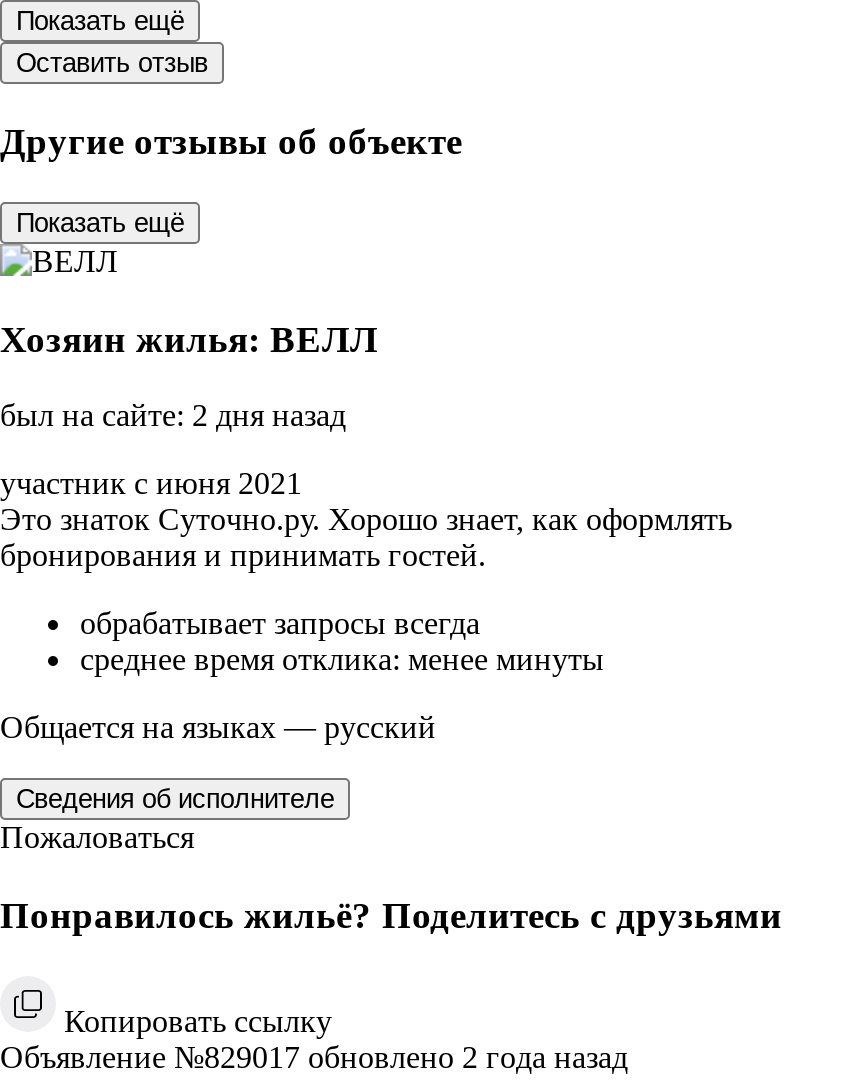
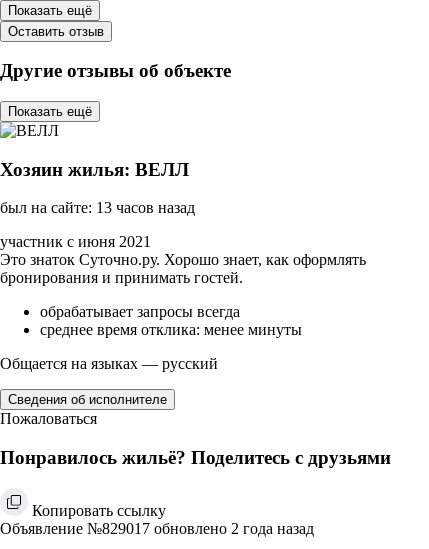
[0,399,346,433] был на сайте: 2 дня назад -> [0,199,195,216] был на сайте: 13 часов назад

